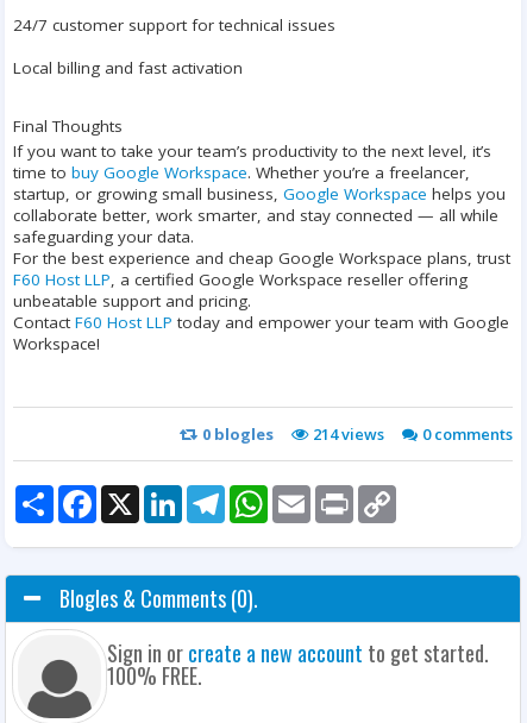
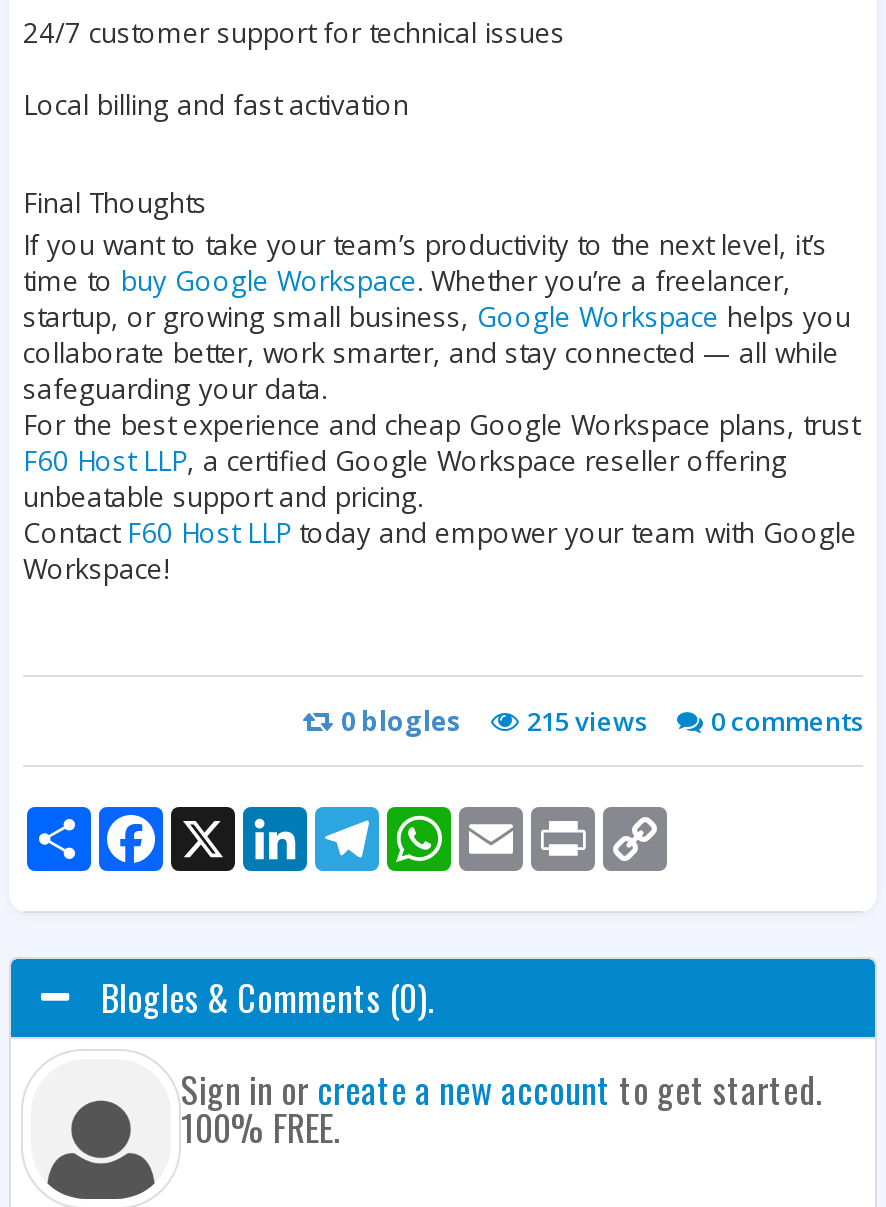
[202,423,513,444] 0 blogles 214 views 0 comments -> [341,702,863,738] 0 blogles 215 views 0 comments

